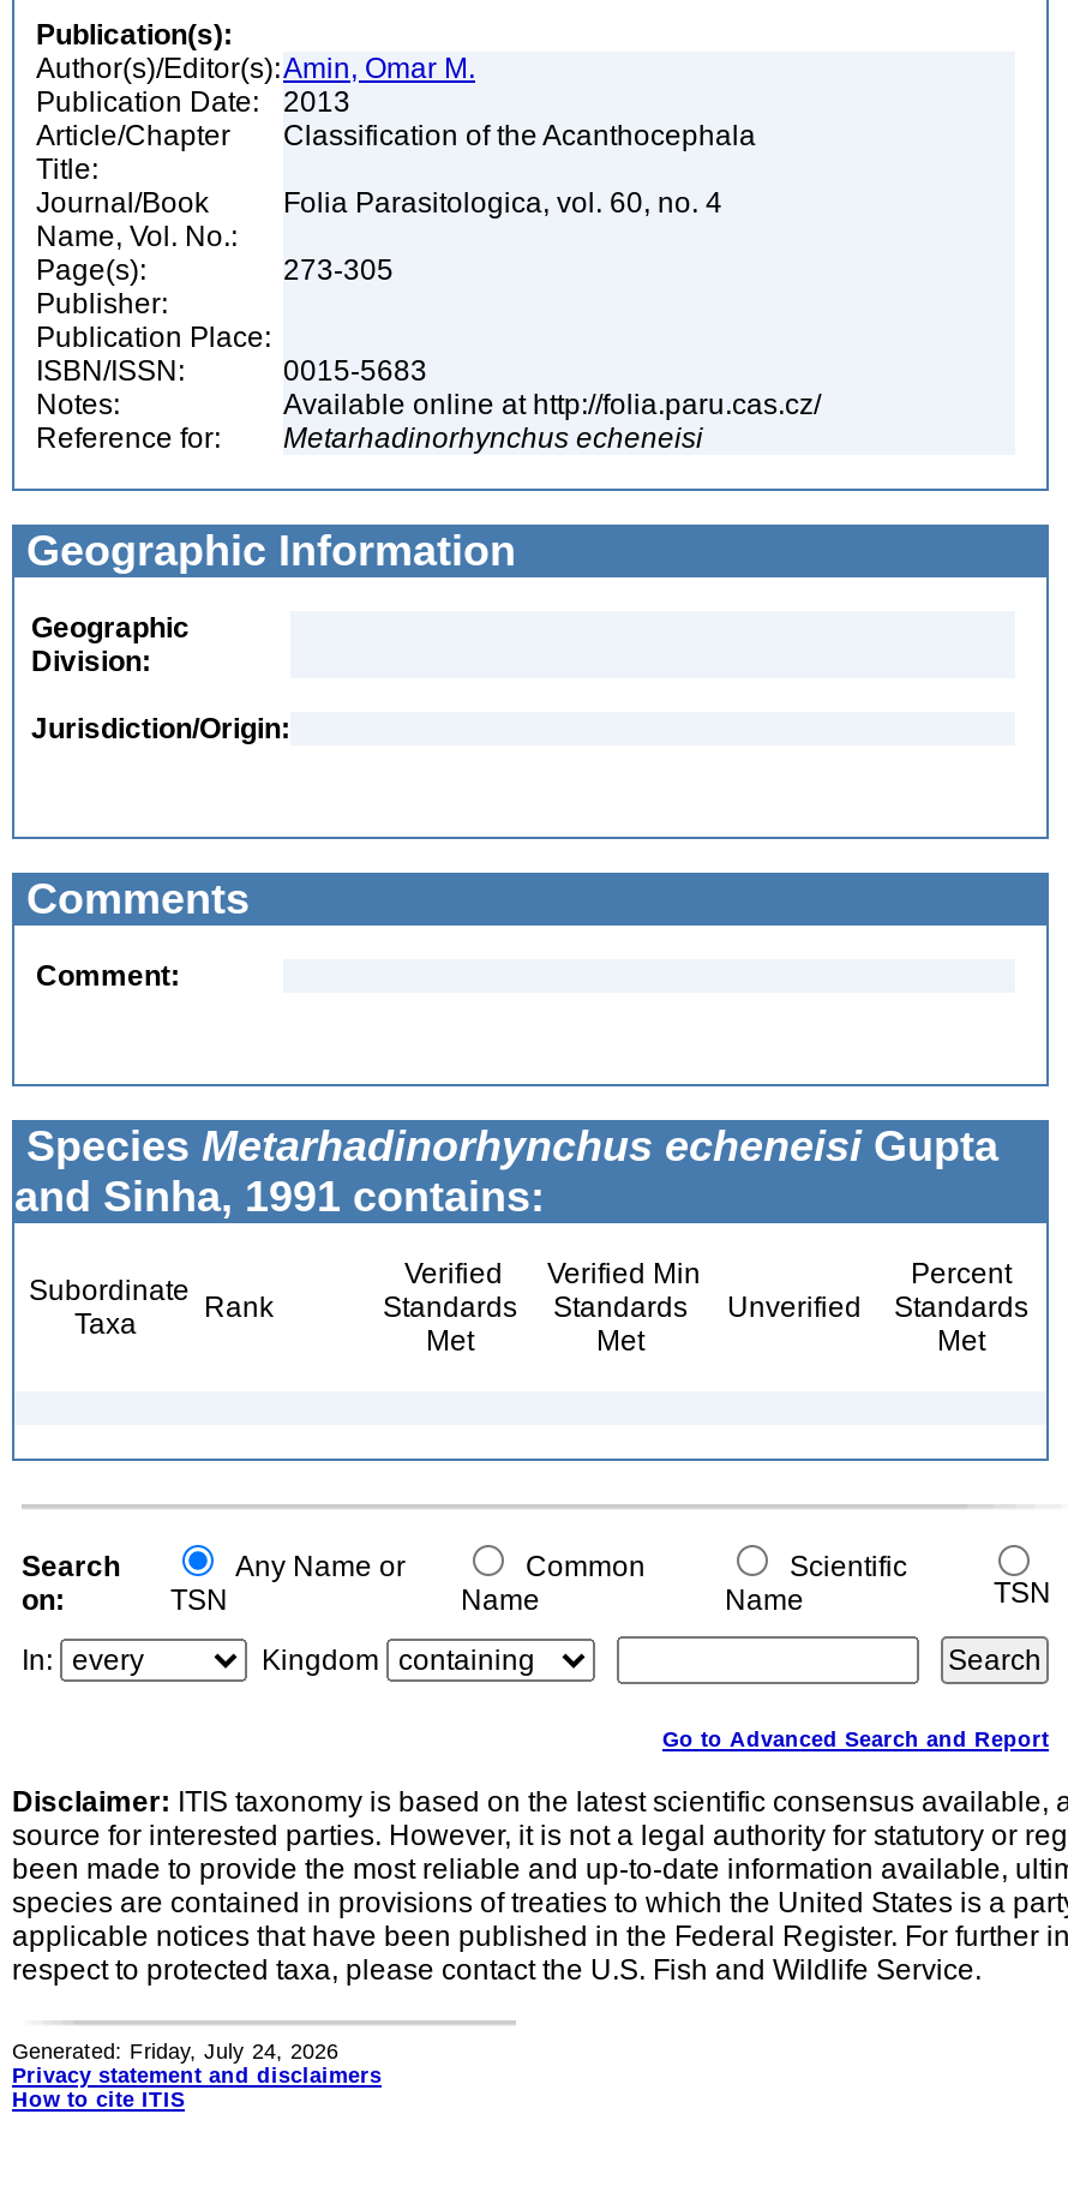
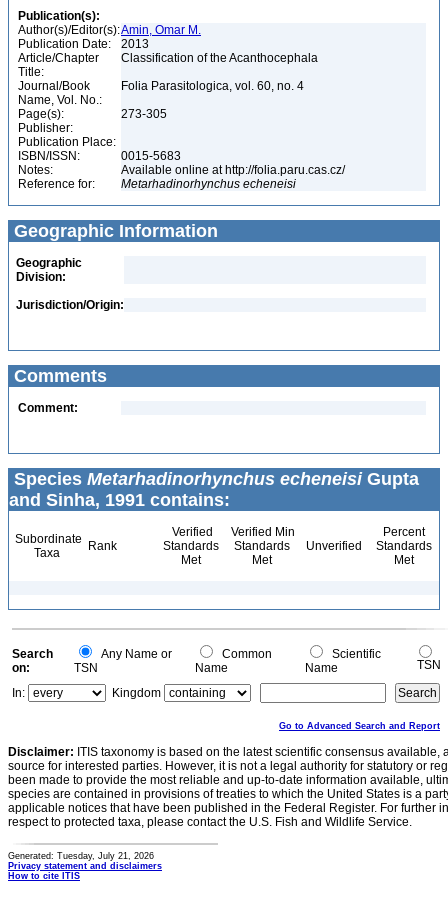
[12,2040,338,2064] Generated: Friday, July 24, 2026 -> [8,851,154,861] Generated: Tuesday, July 21, 2026

